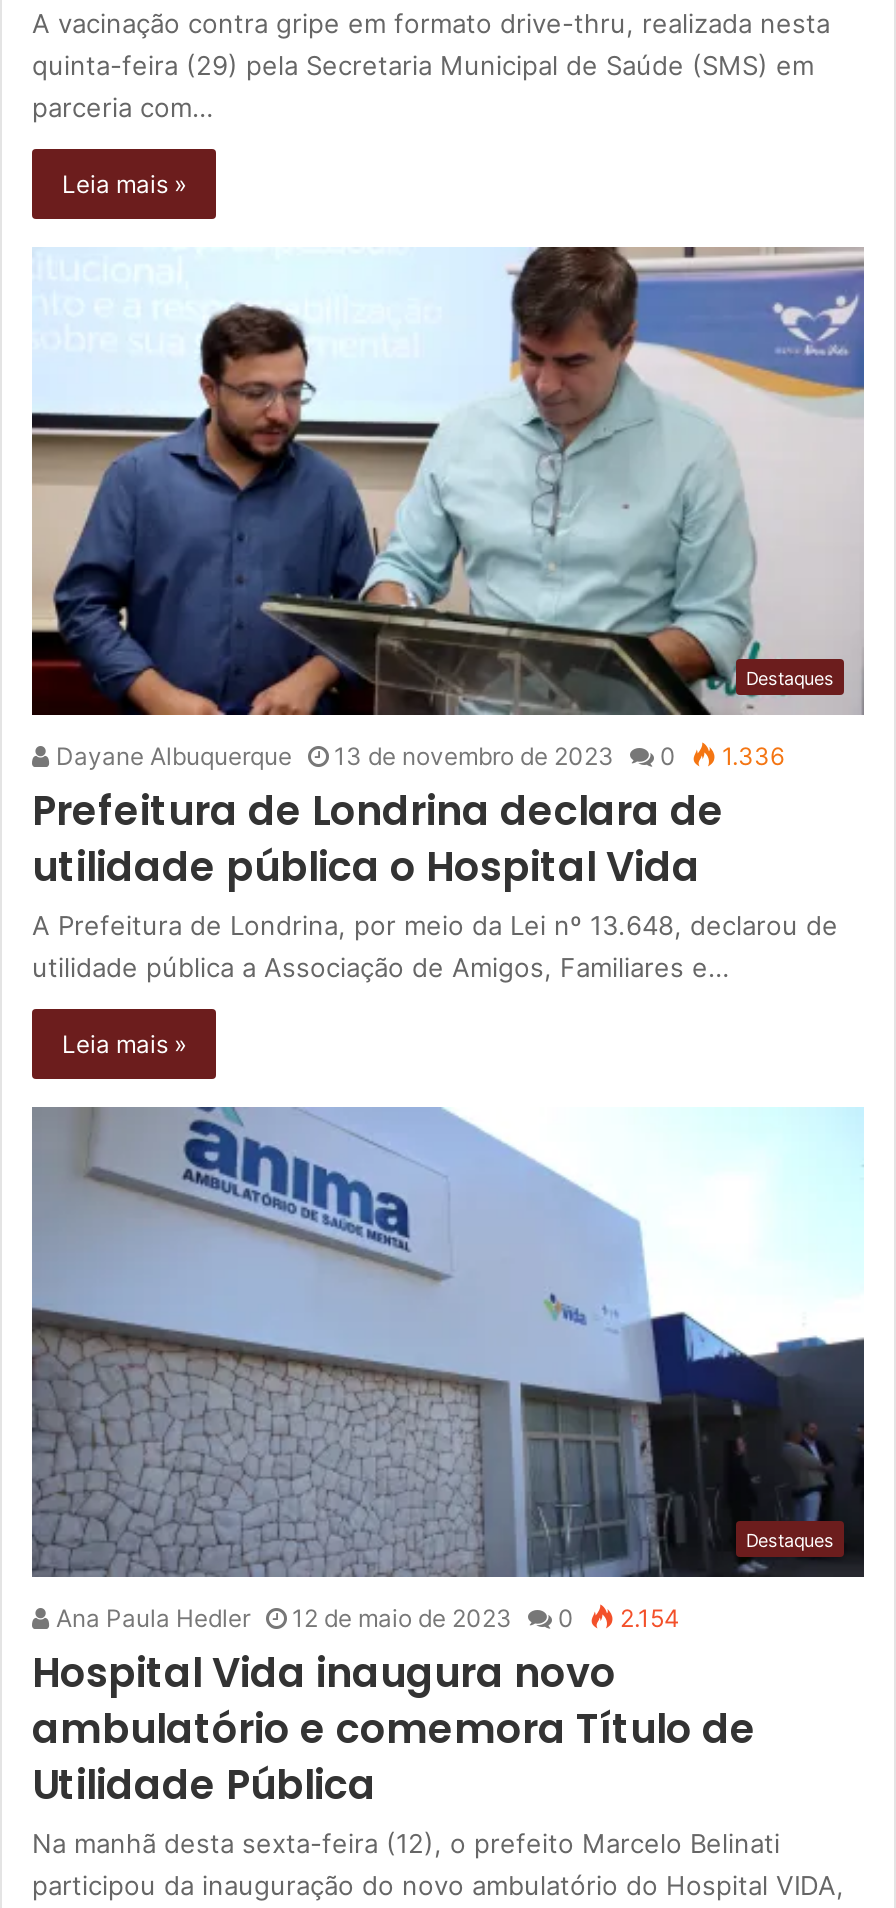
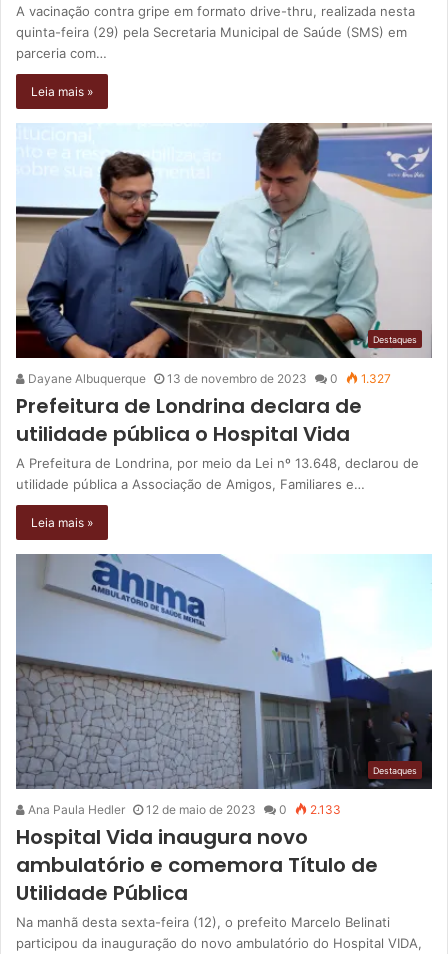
[50,742,784,772] Dayane Albuquerque 13 de novembro de 2023 0 1.336 -> [25,371,391,386] Dayane Albuquerque 13 de novembro de 2023 0 1.327
[50,1603,680,1633] Ana Paula Hedler 12 de maio de 2023 0 2.154 -> [25,802,341,817] Ana Paula Hedler 12 de maio de 2023 0 2.133

